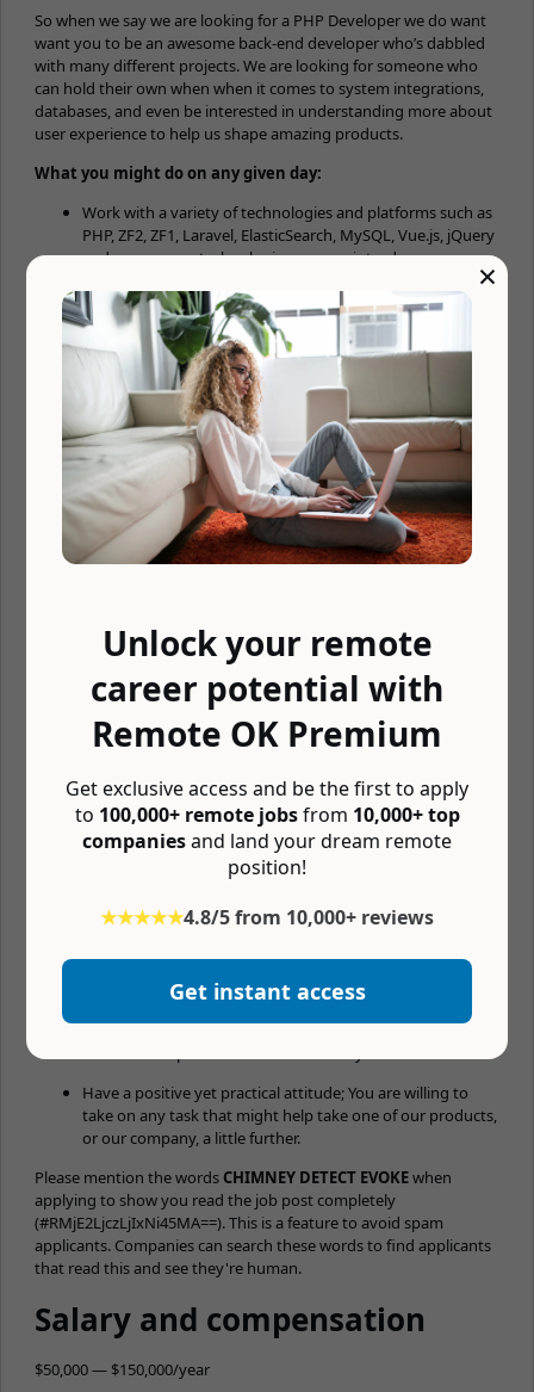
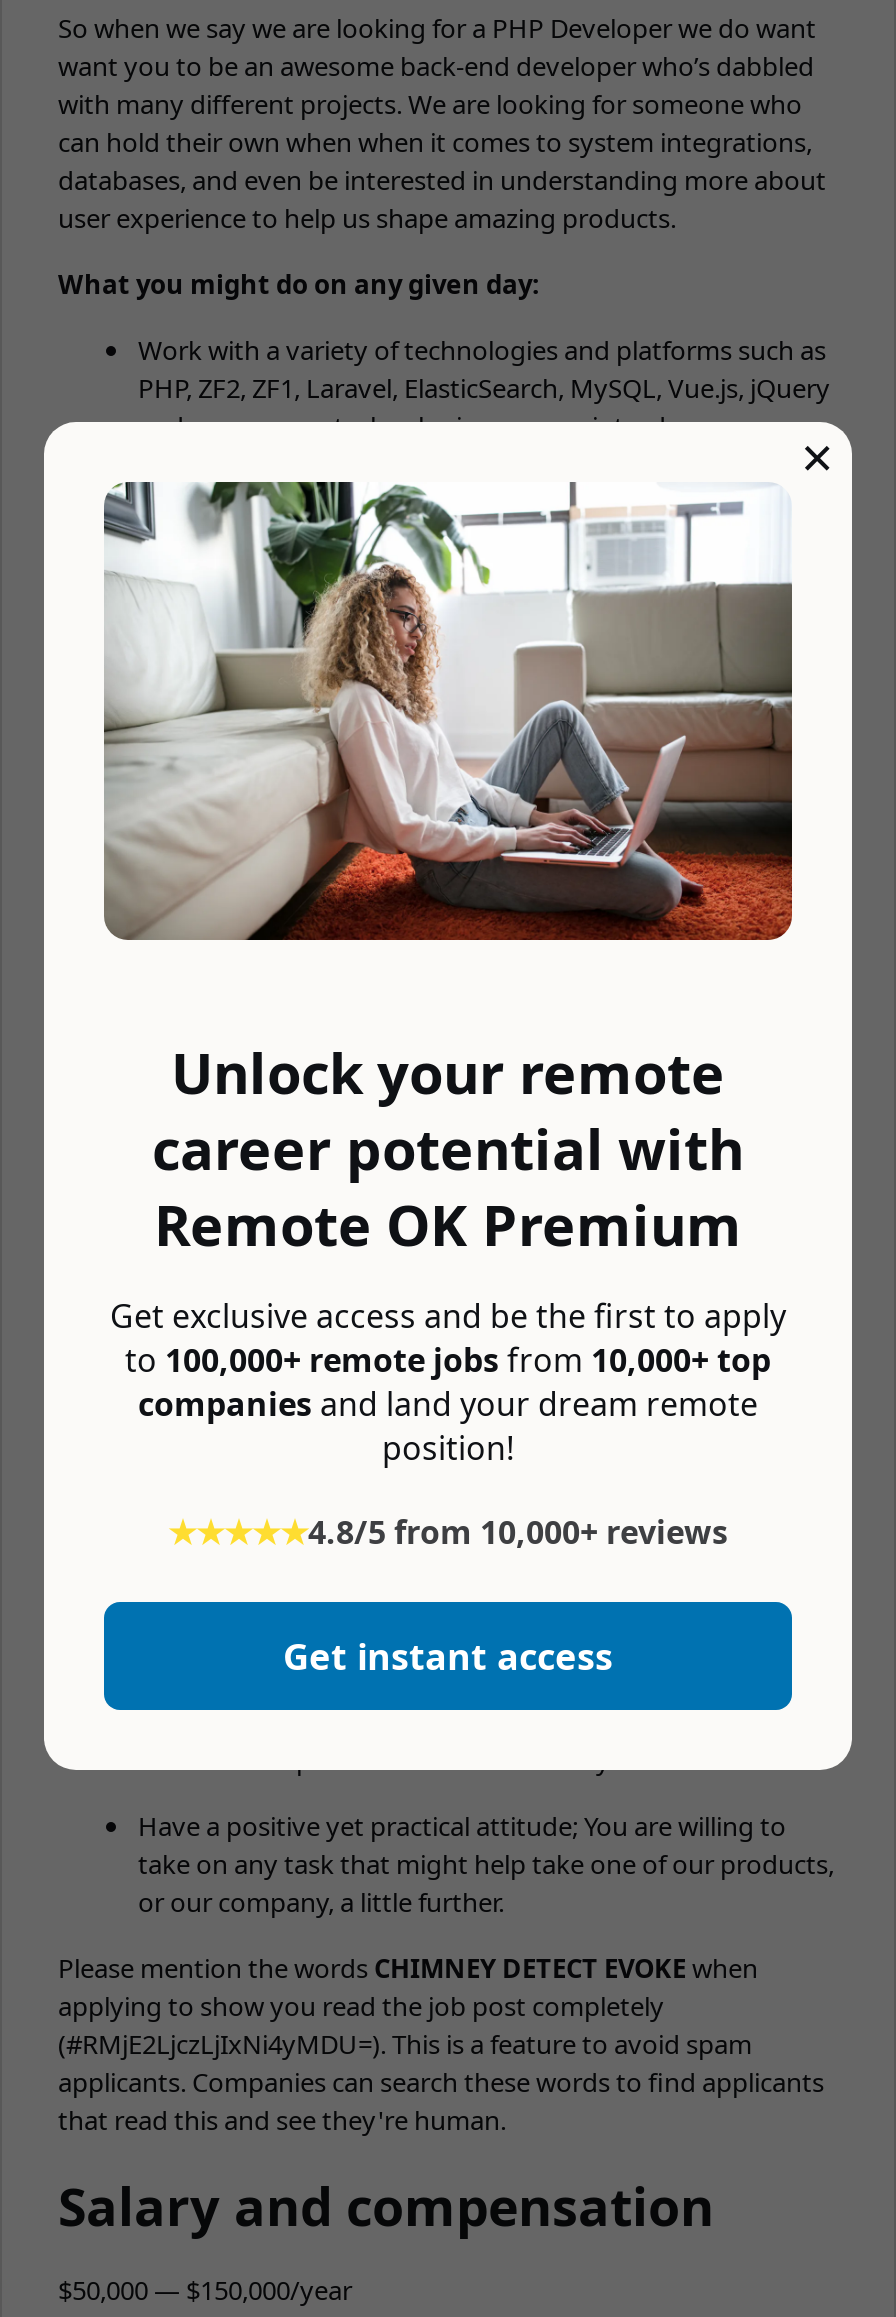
[35,1211,443,1233] (#RMjE2LjczLjIxNi45MA==). This is a feature to avoid spam -> [58,2025,752,2061] (#RMjE2LjczLjIxNi4yMDU=). This is a feature to avoid spam

